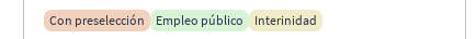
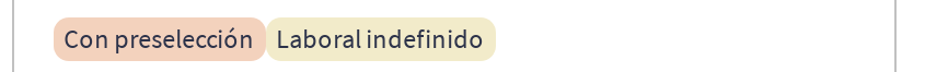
[155,12,317,28] Empleo público | Interinidad -> [276,21,484,53] Laboral indefinido

